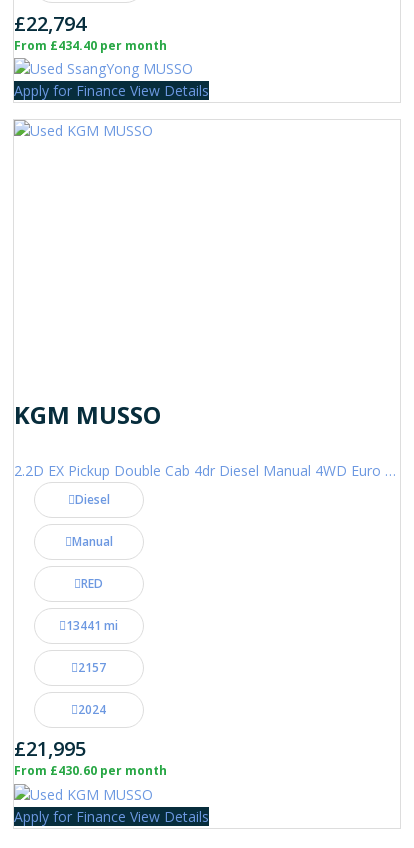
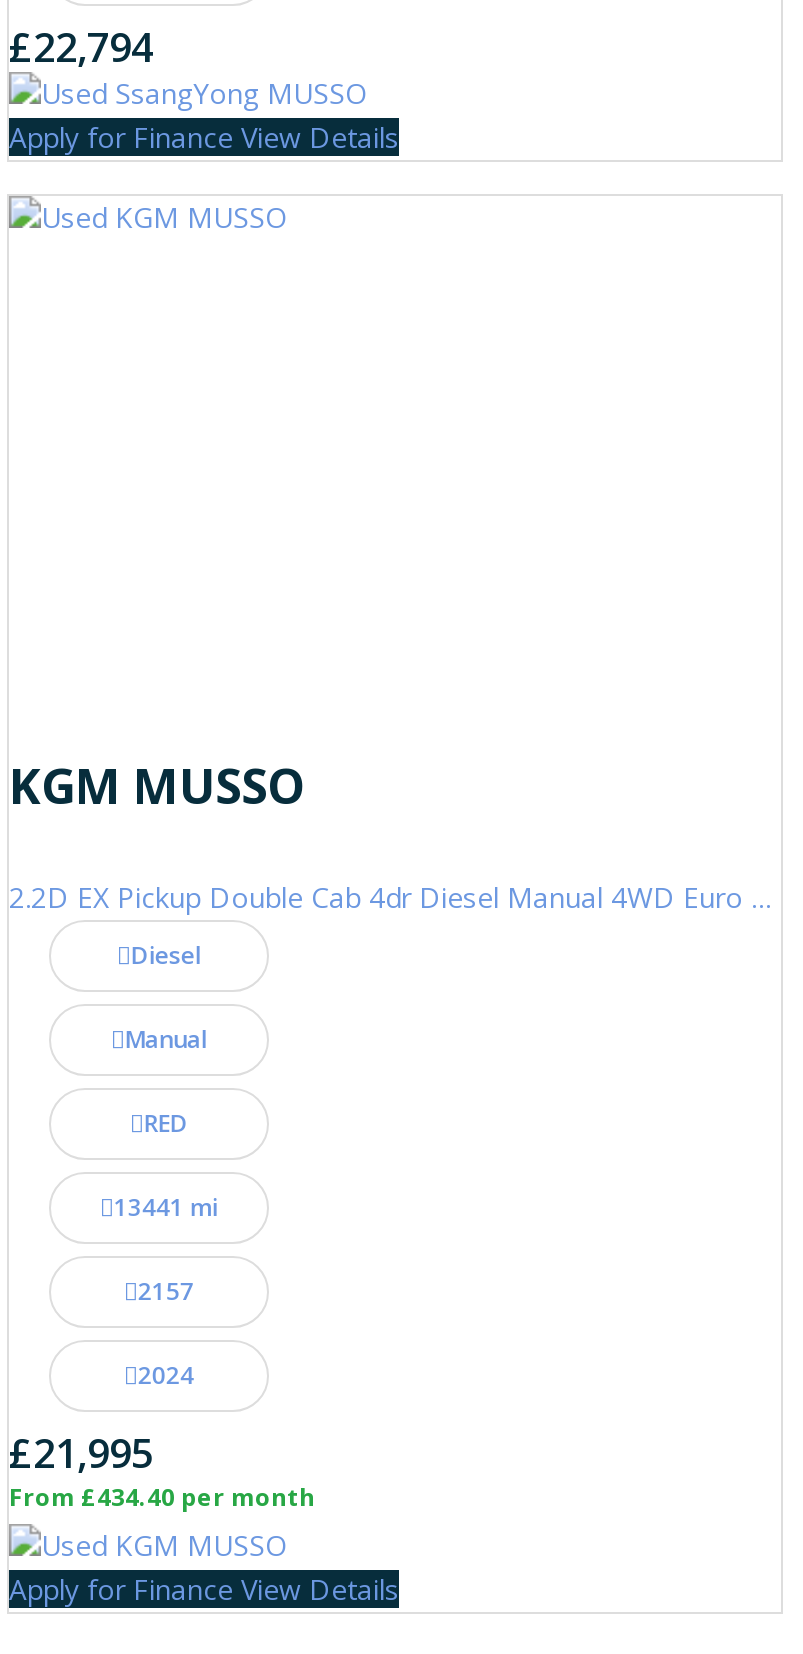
moved [14,36,167,53] -> [9,1481,315,1515]: From £434.40 per month
[14,762,167,779] From £430.60 per month -> none

